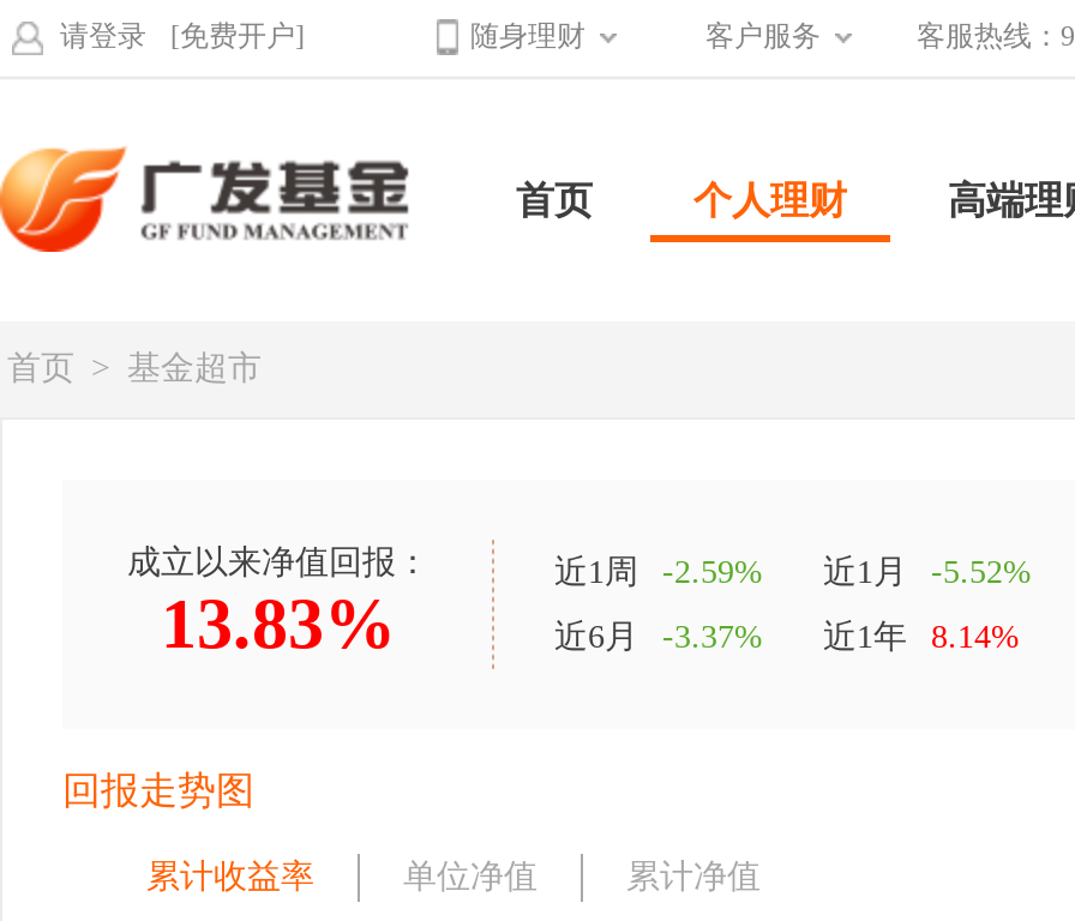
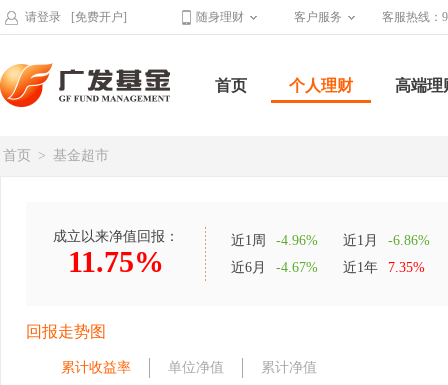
[662,554,763,590] -2.59% -> [276,233,318,248] -4.96%
[931,554,1032,590] -5.52% -> [388,233,430,248] -6.86%
[161,583,396,662] 13.83% -> [68,245,164,278] 11.75%
[662,619,763,655] -3.37% -> [276,260,318,275] -4.67%
[931,619,1020,655] 8.14% -> [388,260,425,275] 7.35%

